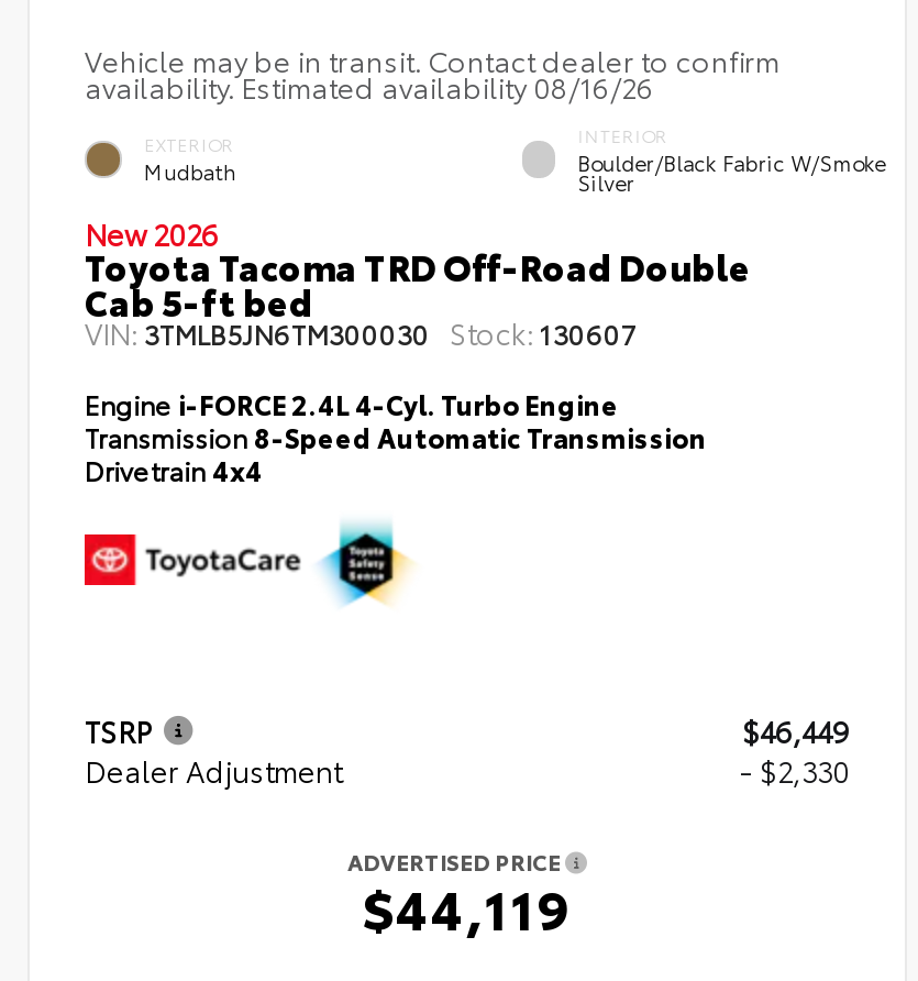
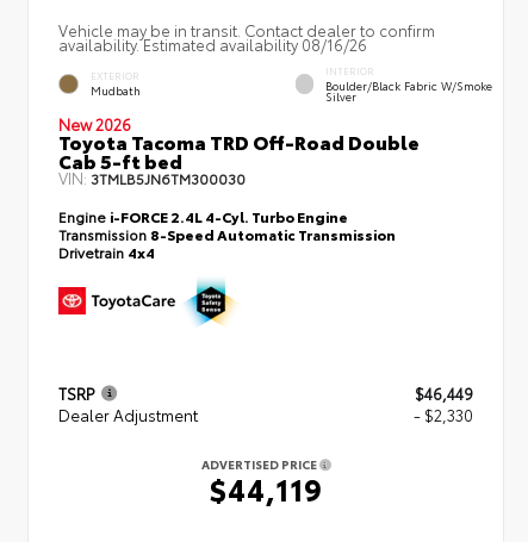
[85,313,637,353] VIN:3TMLB5JN6TM300030 Stock: 130607 -> [58,167,246,189] VIN:3TMLB5JN6TM300030

